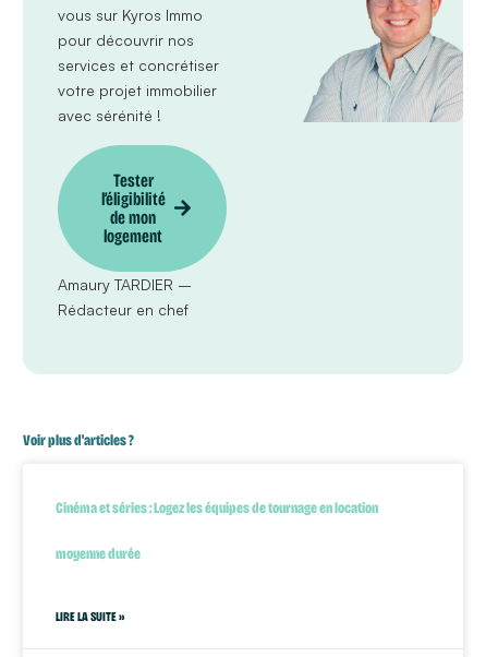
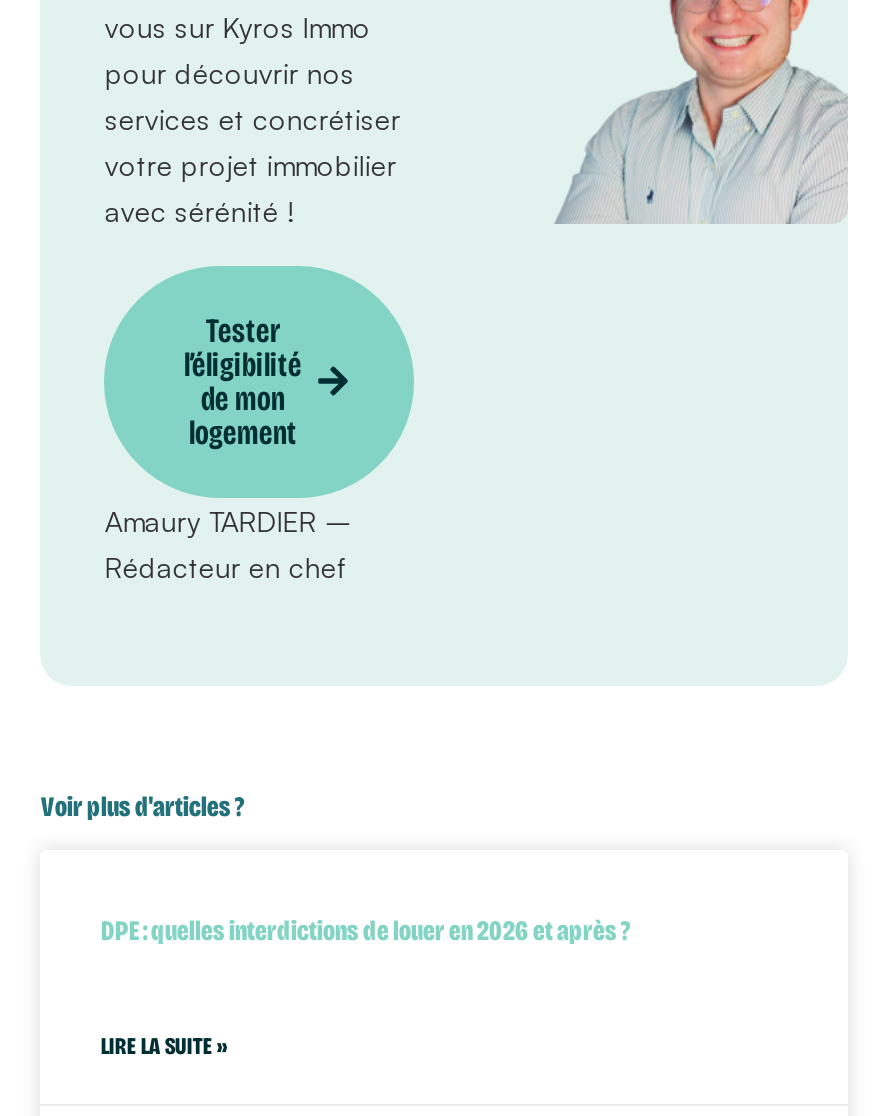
[56,499,379,563] Cinéma et séries : Logez les équipes de tournage en location | moyenne durée -> [101,914,631,948] DPE : quelles interdictions de louer en 2026 et après ?

